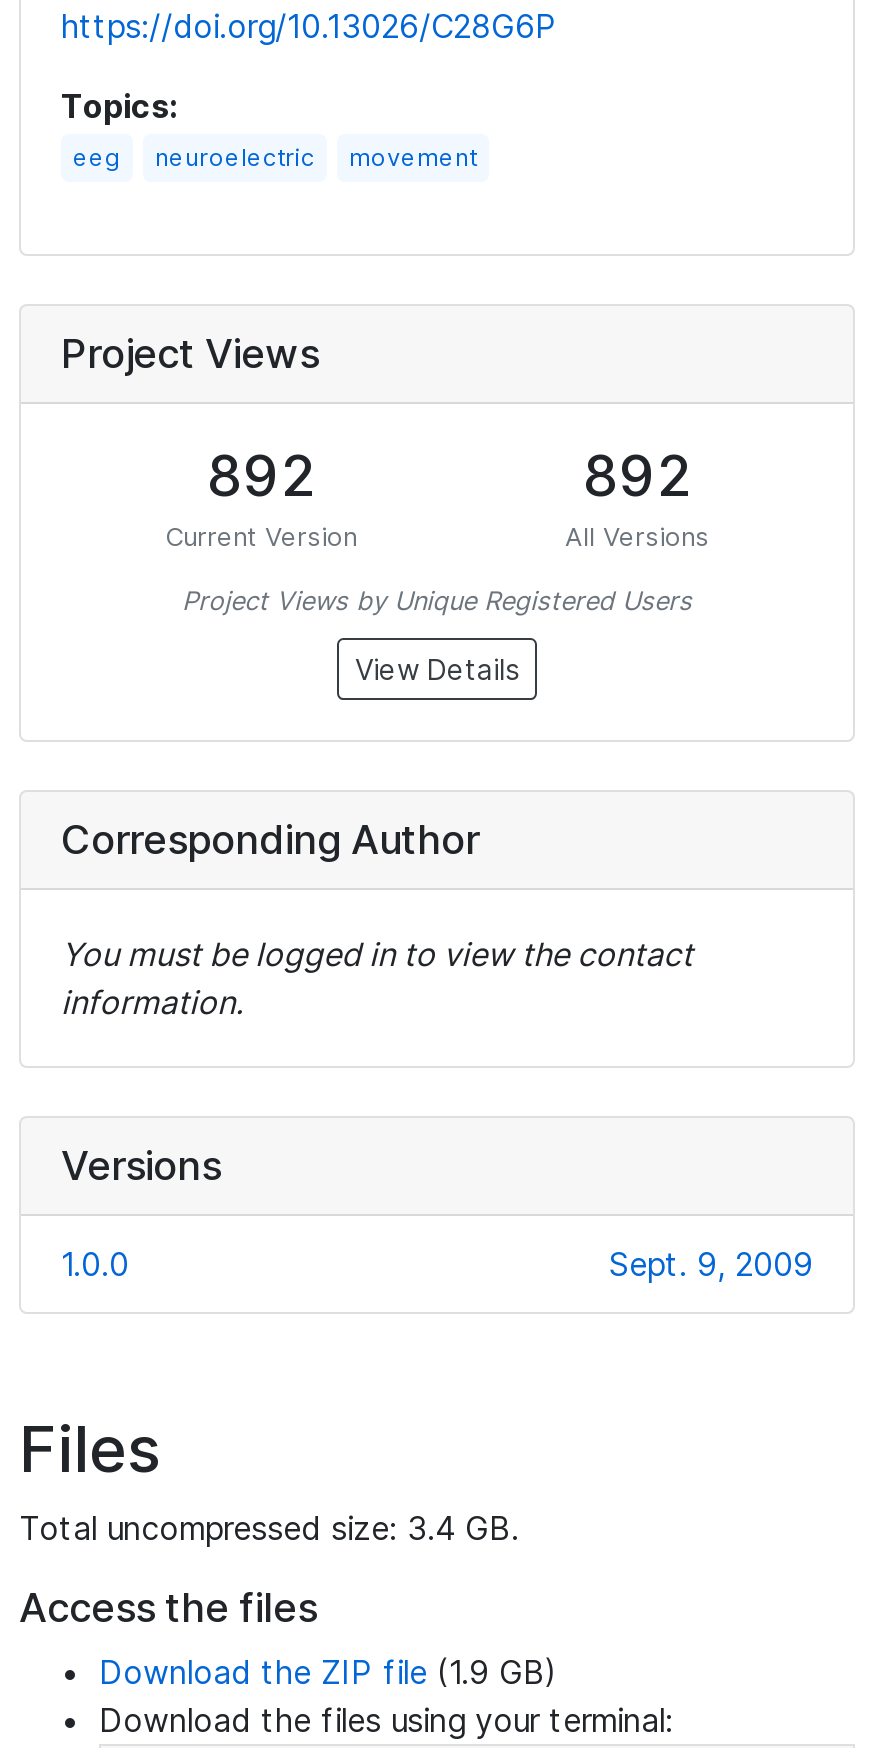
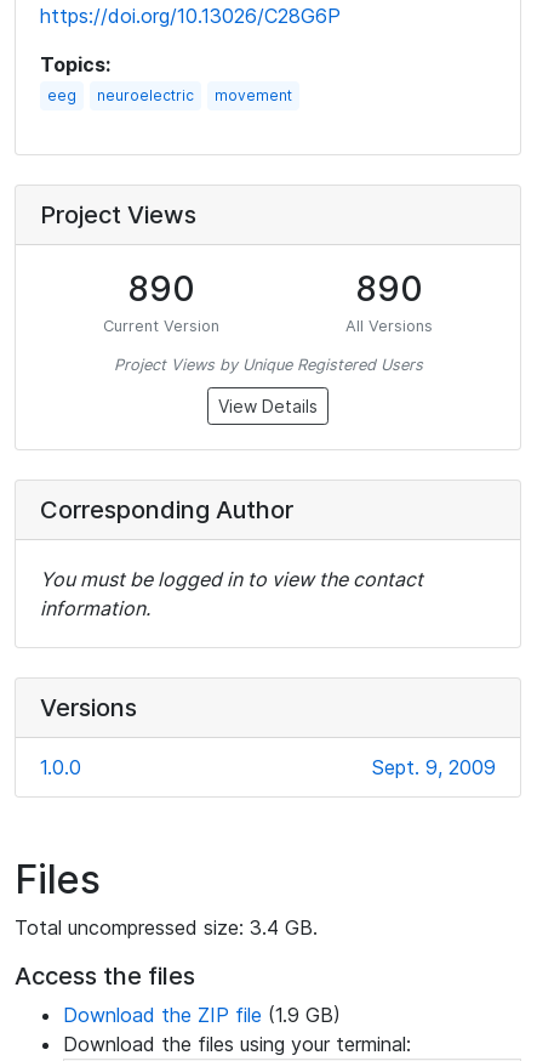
[207,442,315,510] 892 -> [127,268,195,310] 890
[583,442,691,510] 892 -> [355,268,423,310] 890

